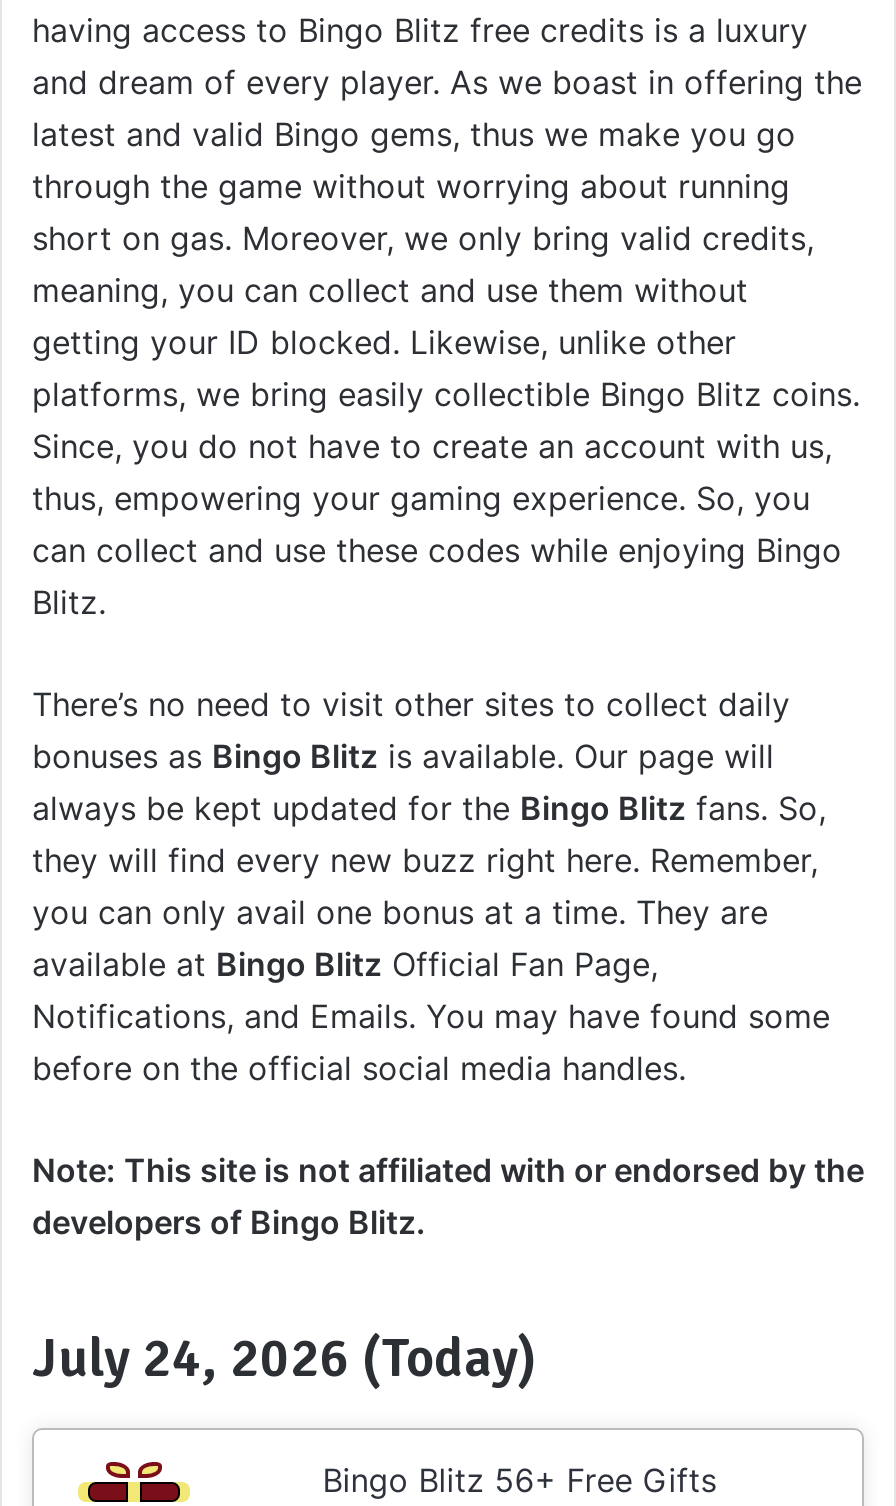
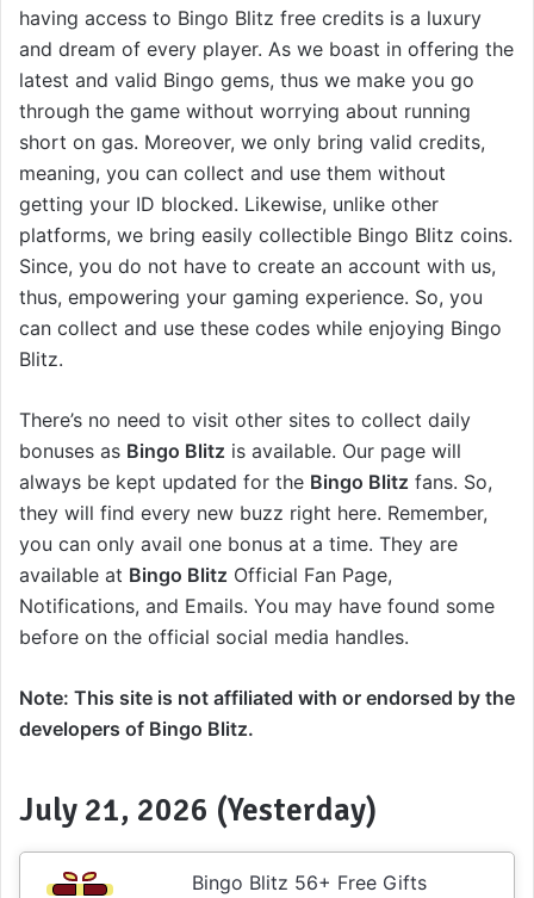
[32,1327,536,1393] July 24, 2026 (Today) -> [19,791,377,831] July 21, 2026 (Yesterday)

